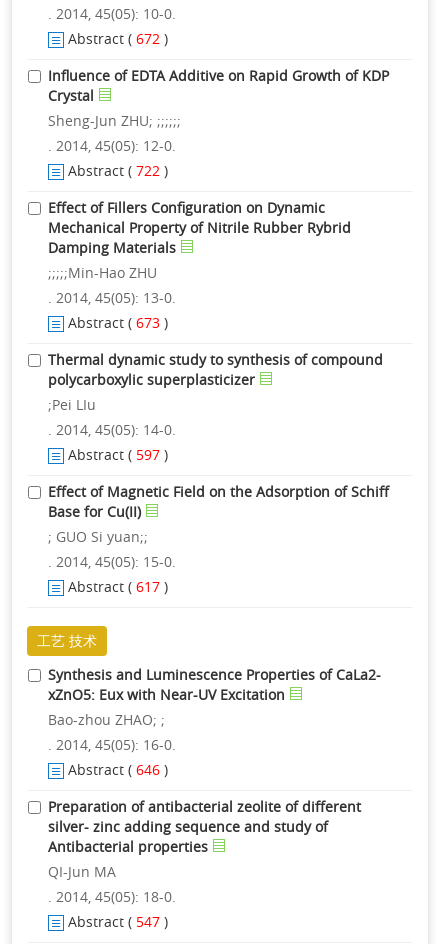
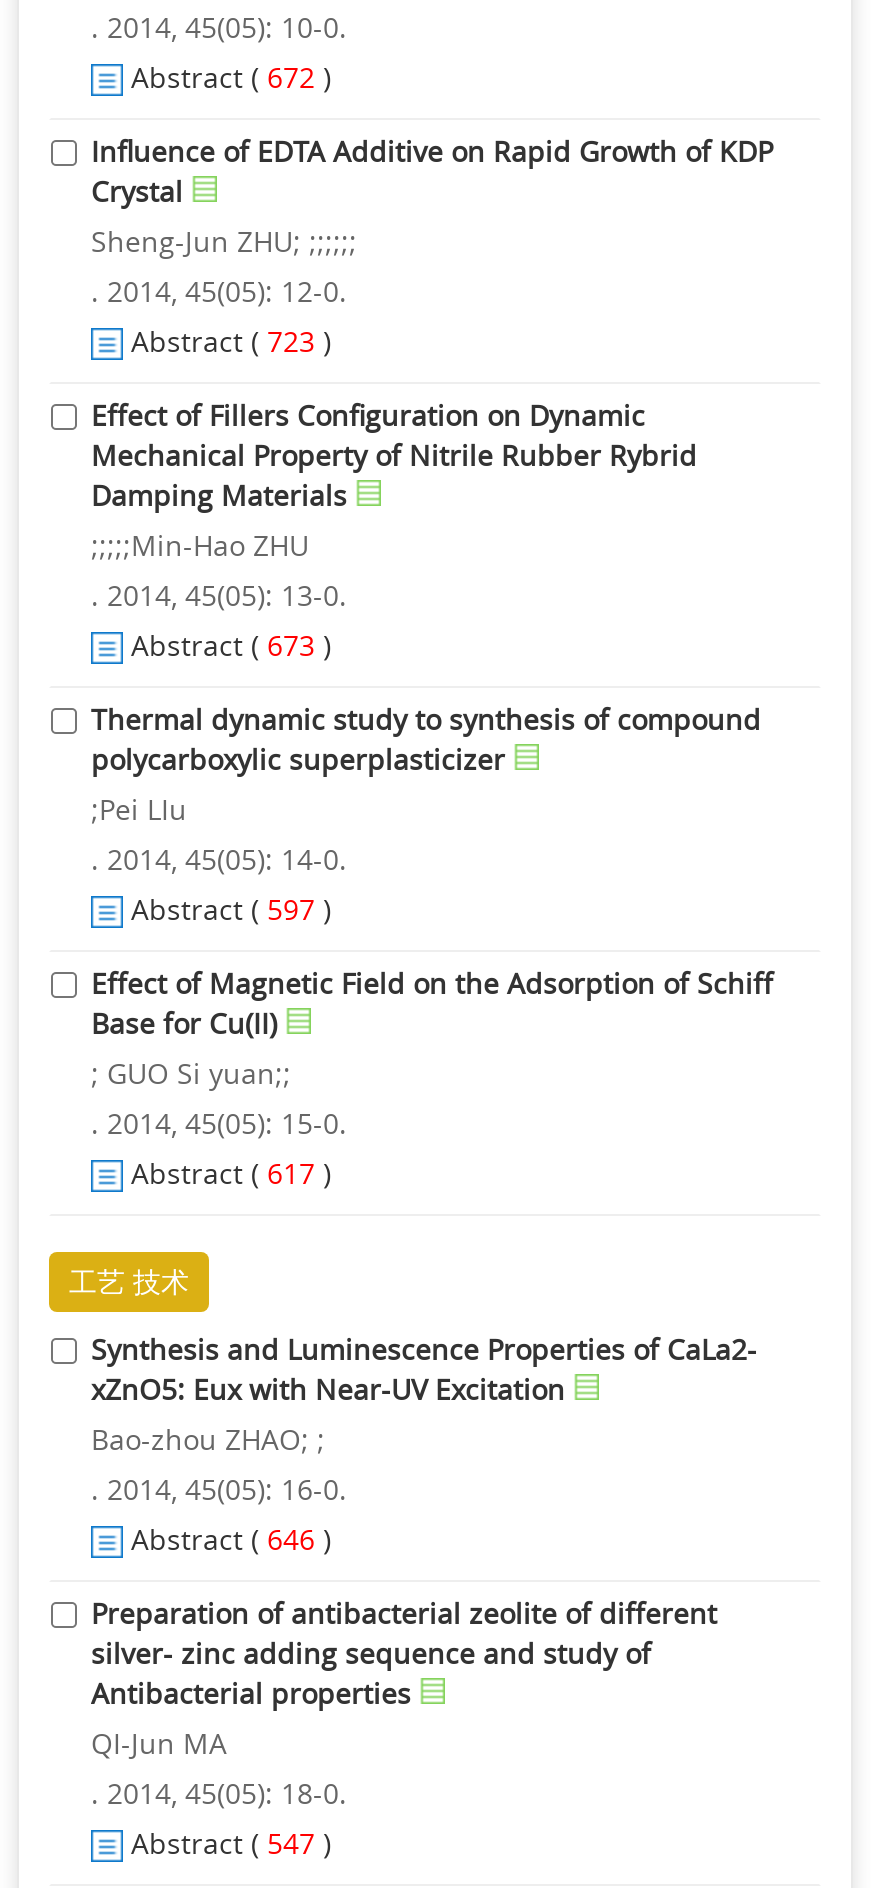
[64,161,168,180] Abstract ( 722) -> [123,322,331,360] Abstract ( 723)

